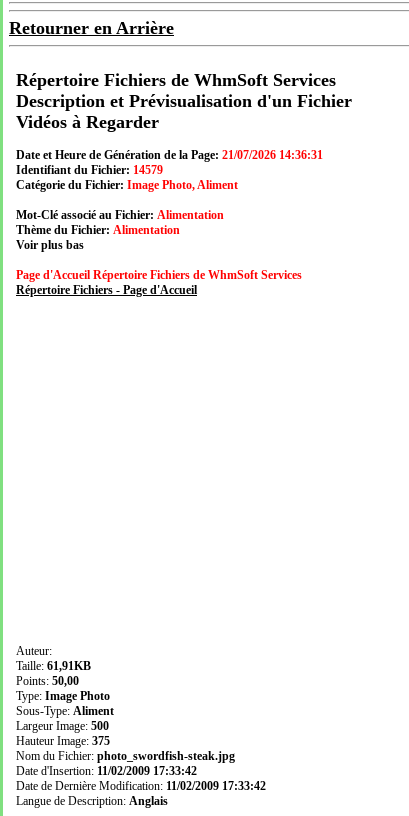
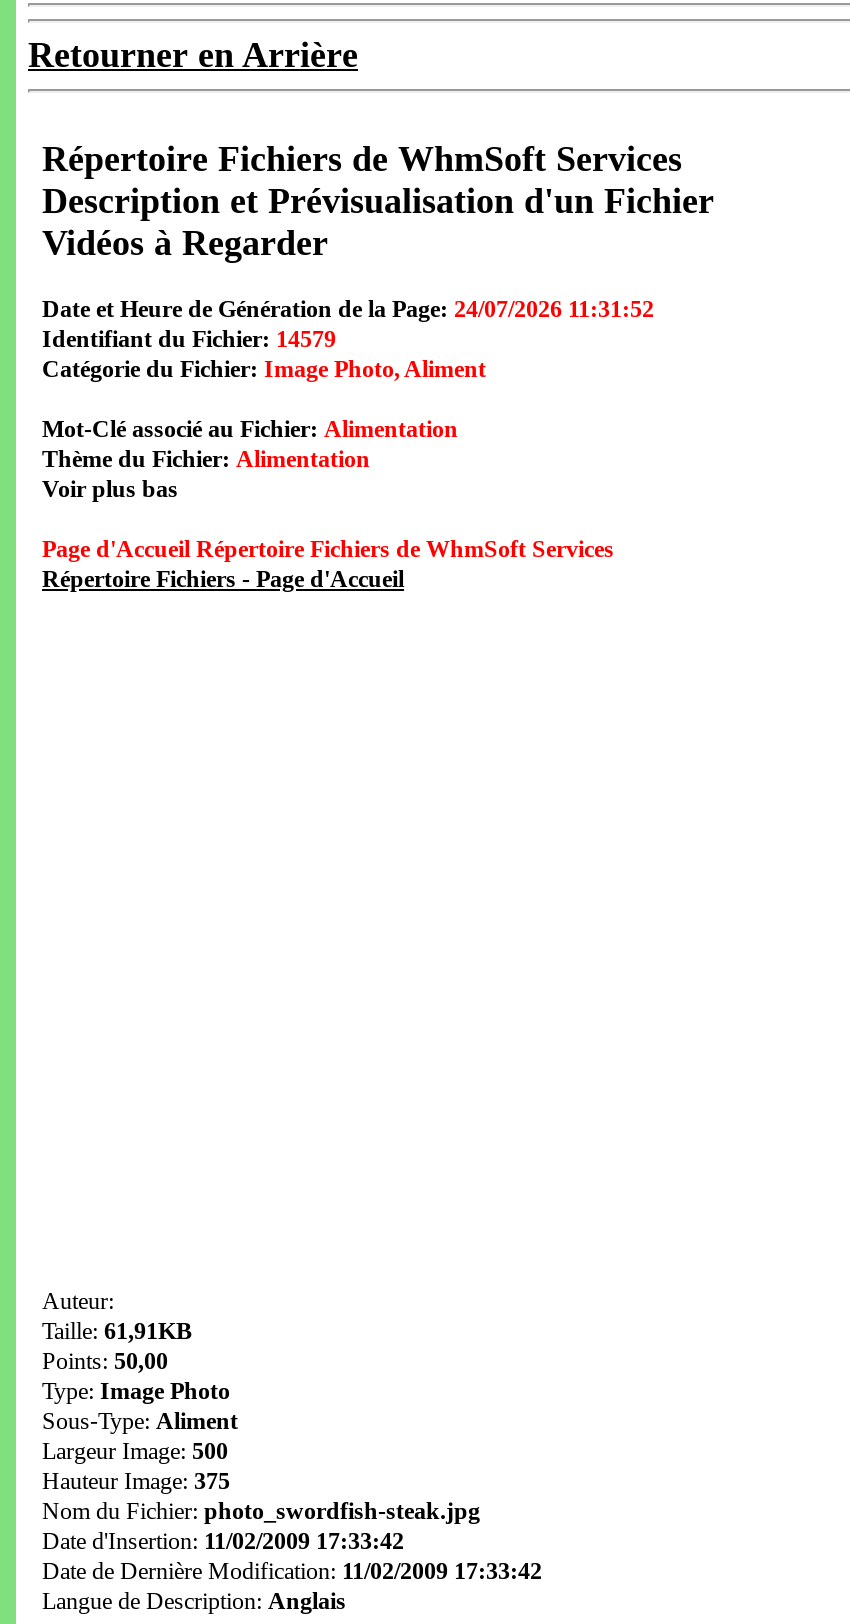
[16,148,323,162] Date et Heure de Génération de la Page: 21/07/2026 14:36:31 -> [42,295,654,323] Date et Heure de Génération de la Page: 24/07/2026 11:31:52

